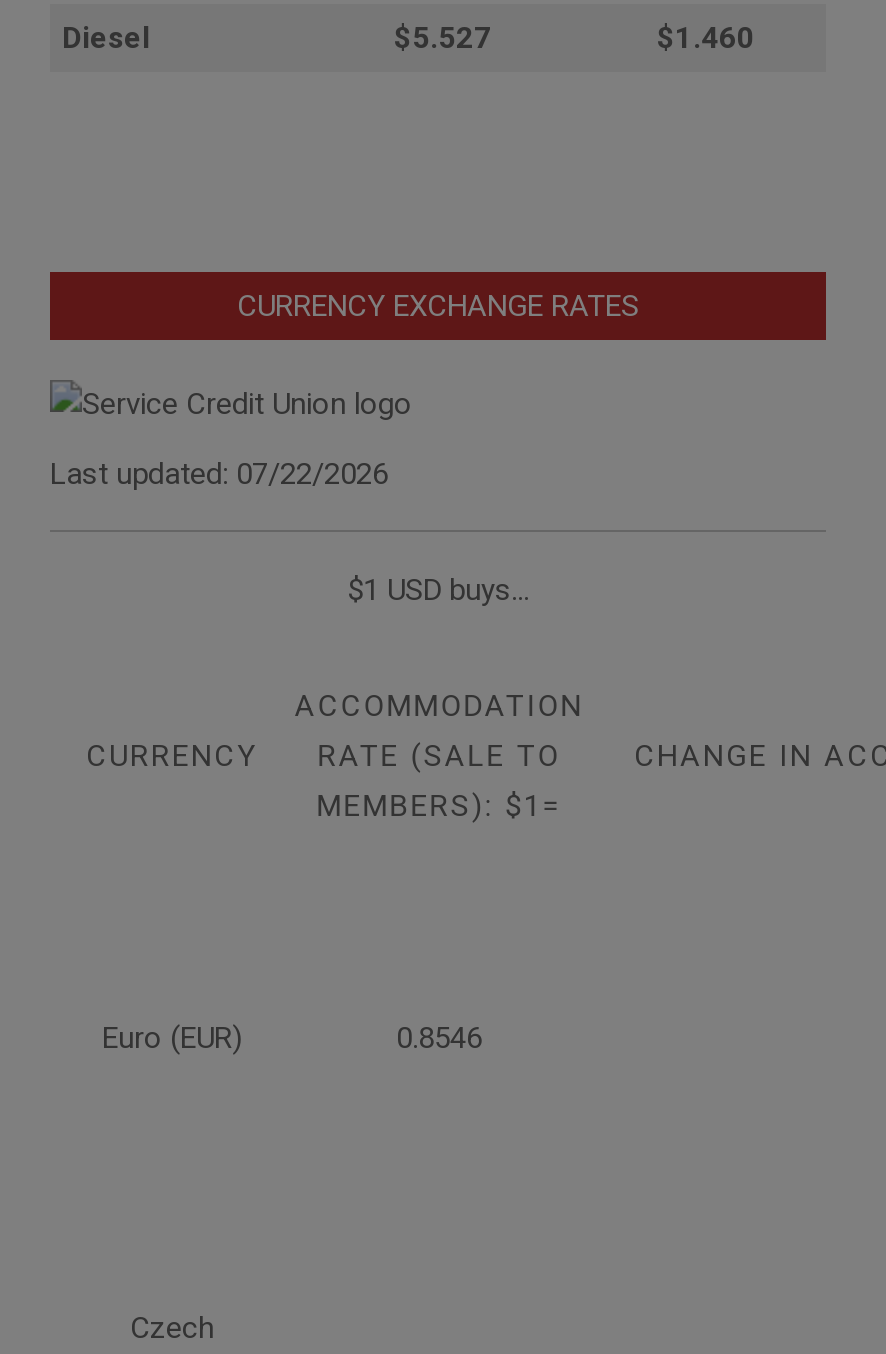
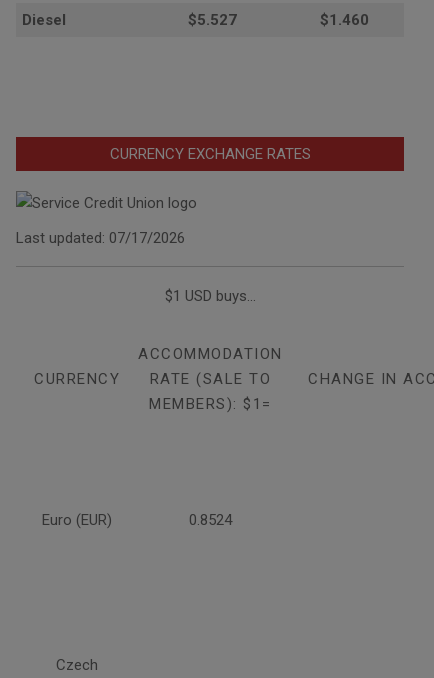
[50,457,388,493] Last updated: 07/22/2026 -> [16,229,185,247] Last updated: 07/17/2026
[396,1021,482,1057] 0.8546 -> [189,511,232,529] 0.8524

